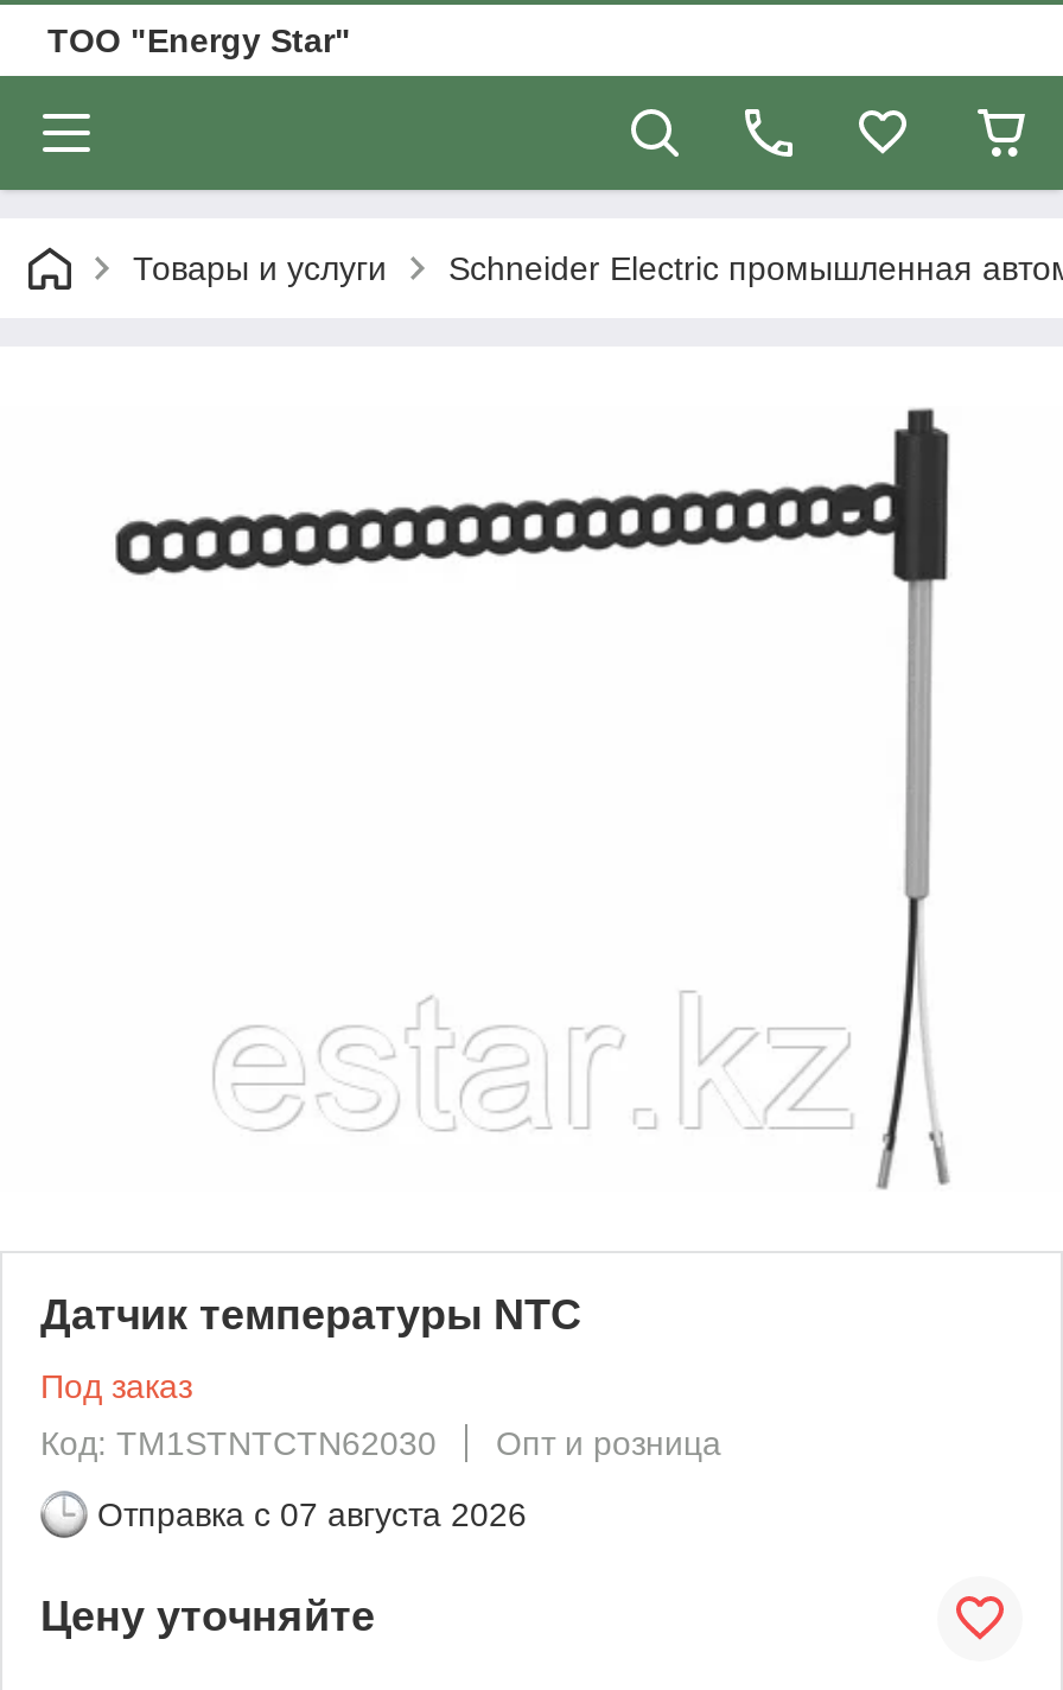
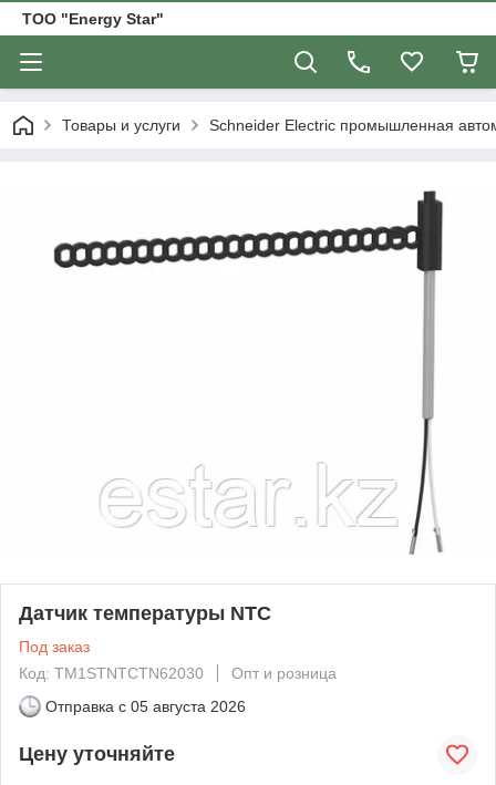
[97,1495,527,1533] Отправка с 07 августа 2026 -> [45,697,246,715] Отправка с 05 августа 2026

